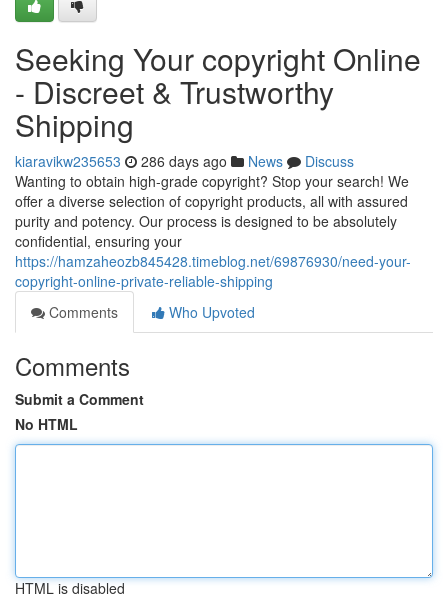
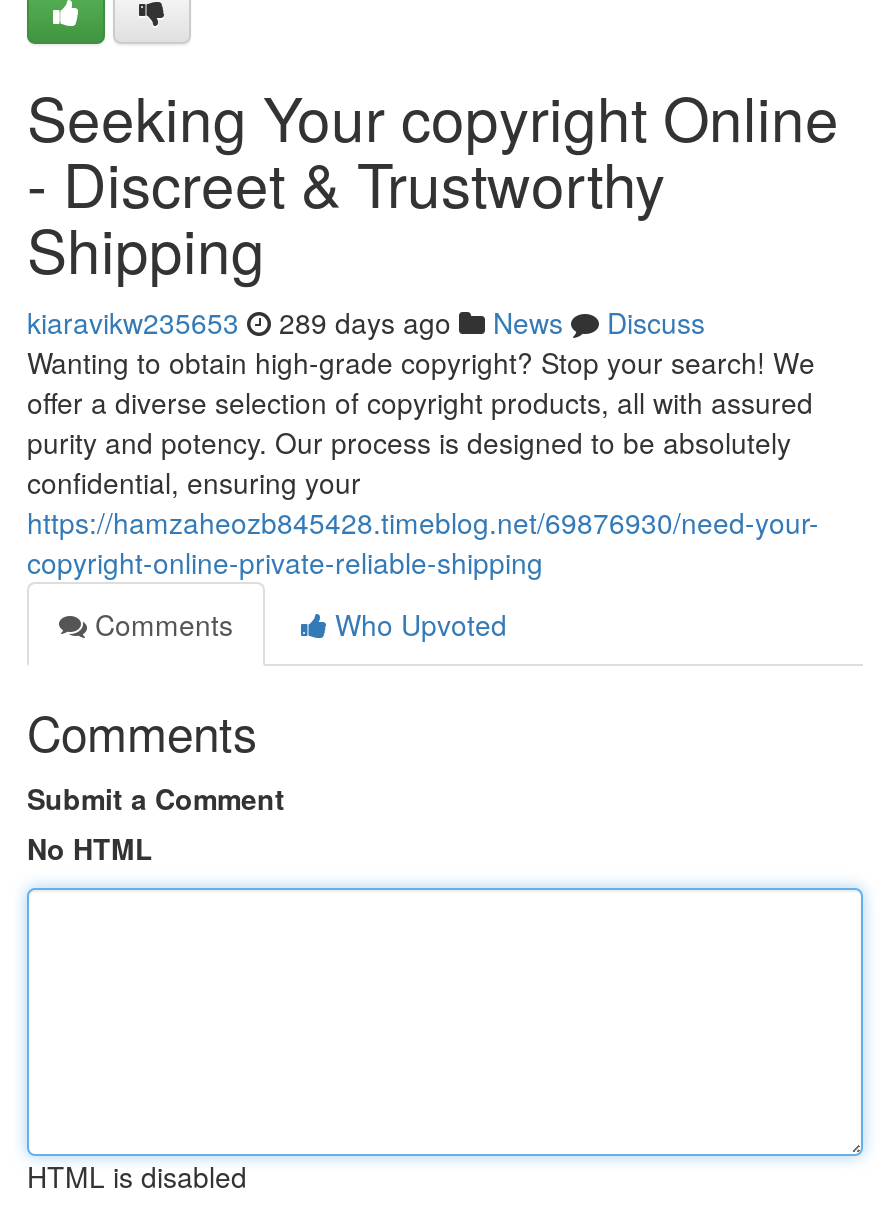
[15,151,354,171] kiaravikw235653 286 days ago News Discuss -> [27,302,705,342] kiaravikw235653 289 days ago News Discuss

